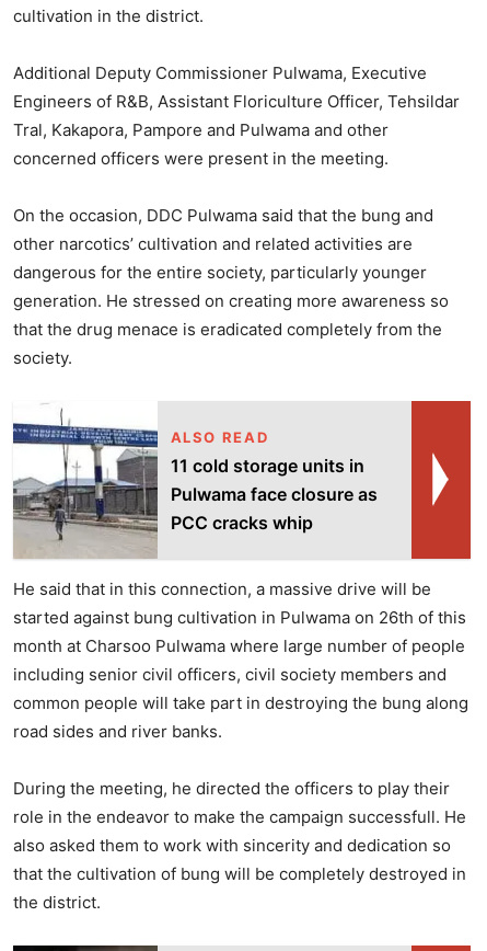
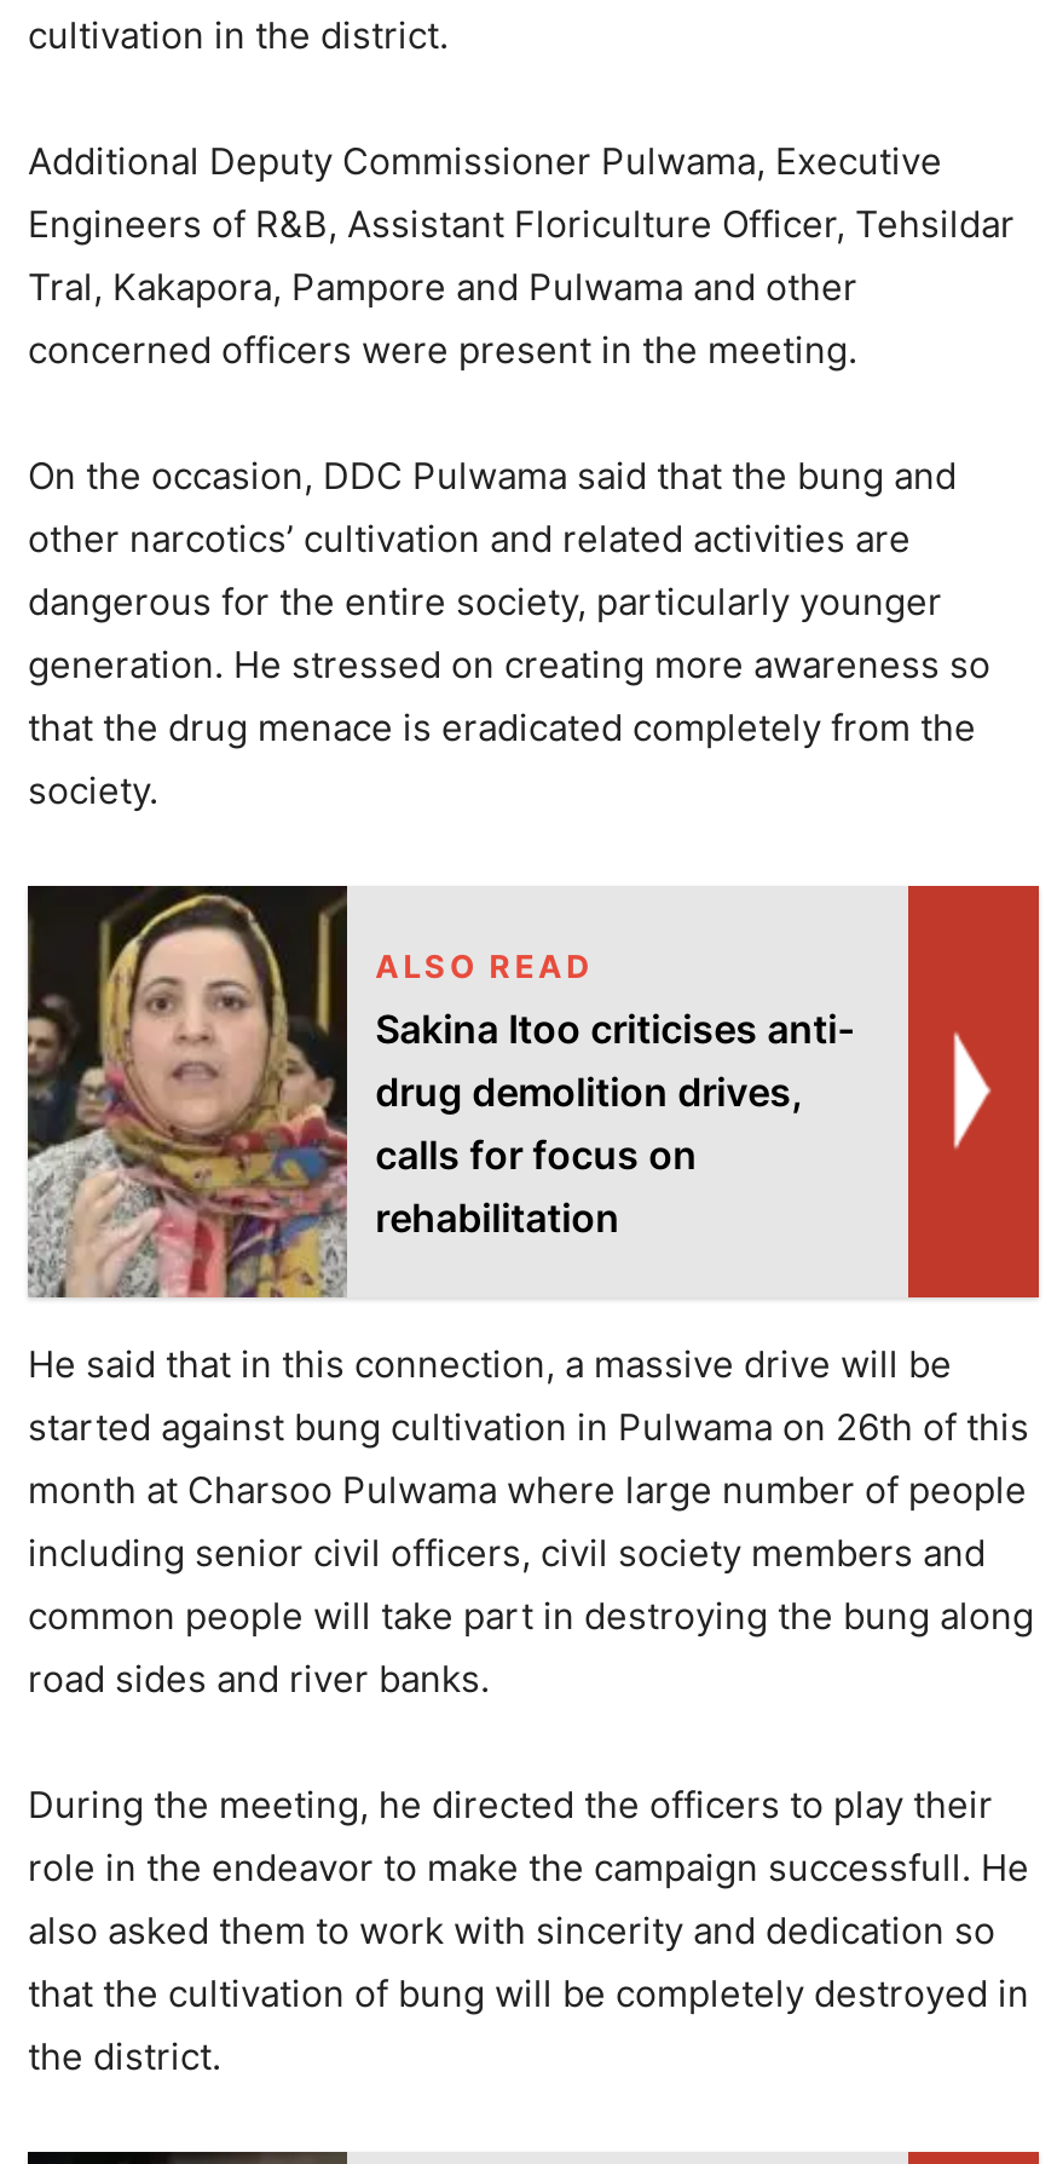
[12,401,377,558] [image] | 11 cold storage units in | Pulwama face closure as | PCC cracks whip -> [25,884,854,1297] [image] | Sakina Itoo criticises anti- | drug demolition drives, | calls for focus on | rehabilitation

